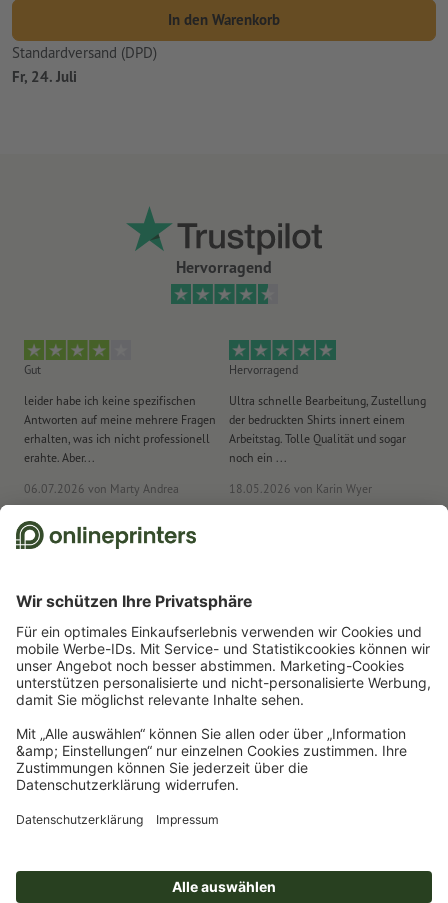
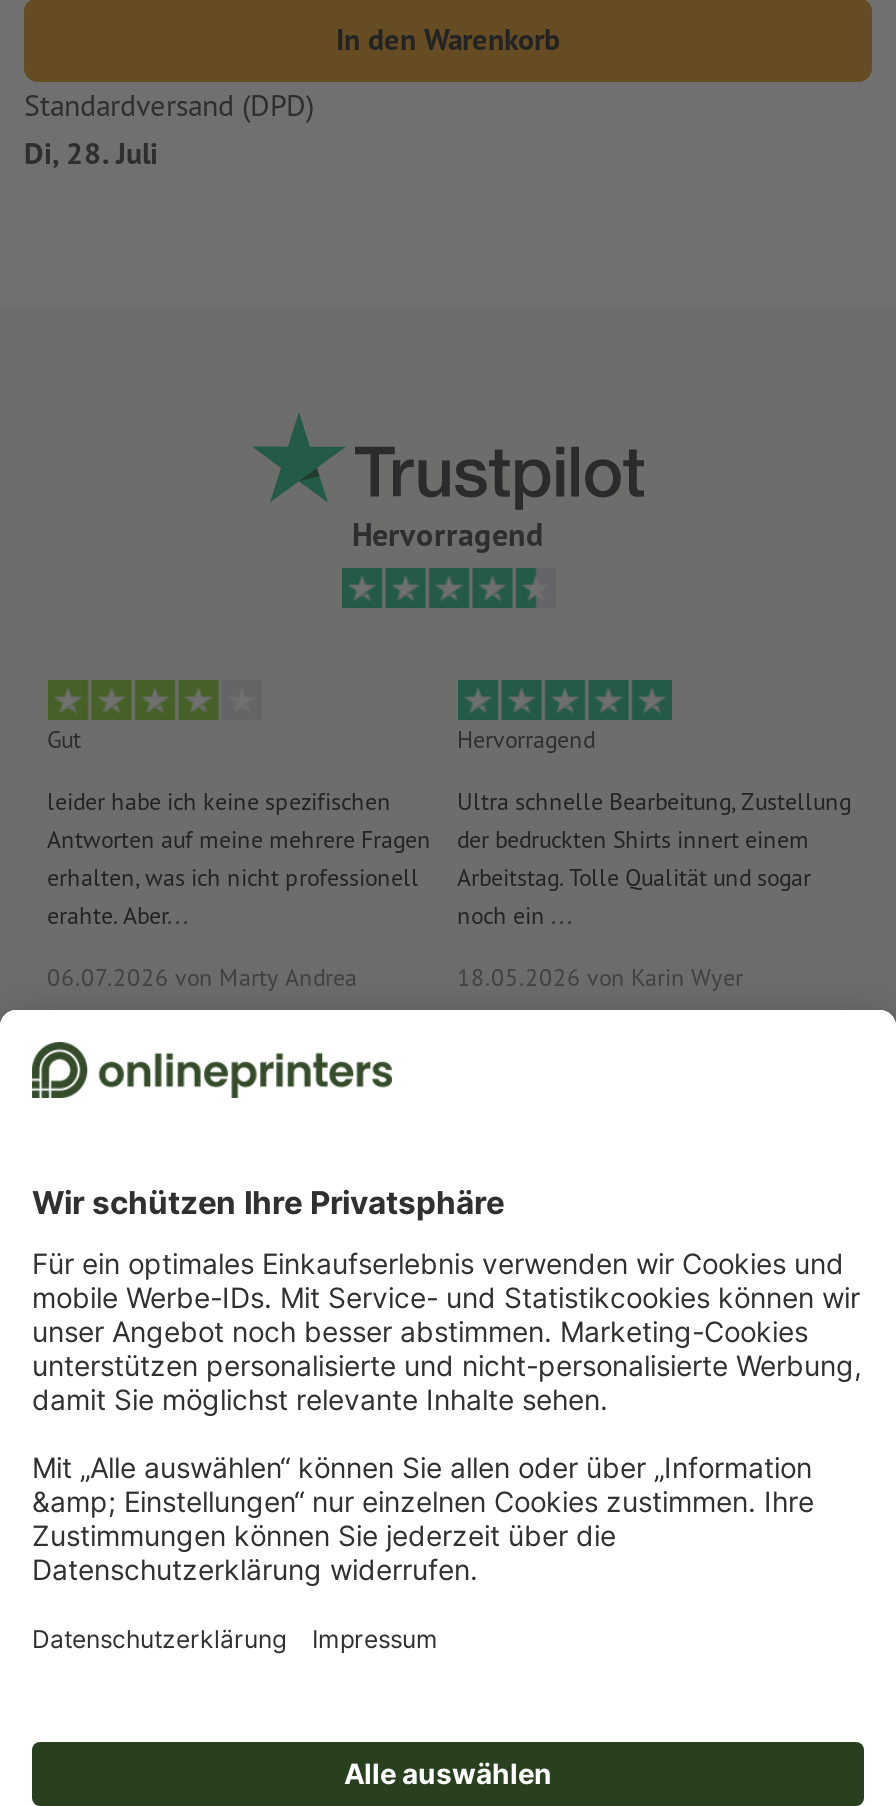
[12,67,77,86] Fr, 24. Juli -> [24,135,158,173] Di, 28. Juli

